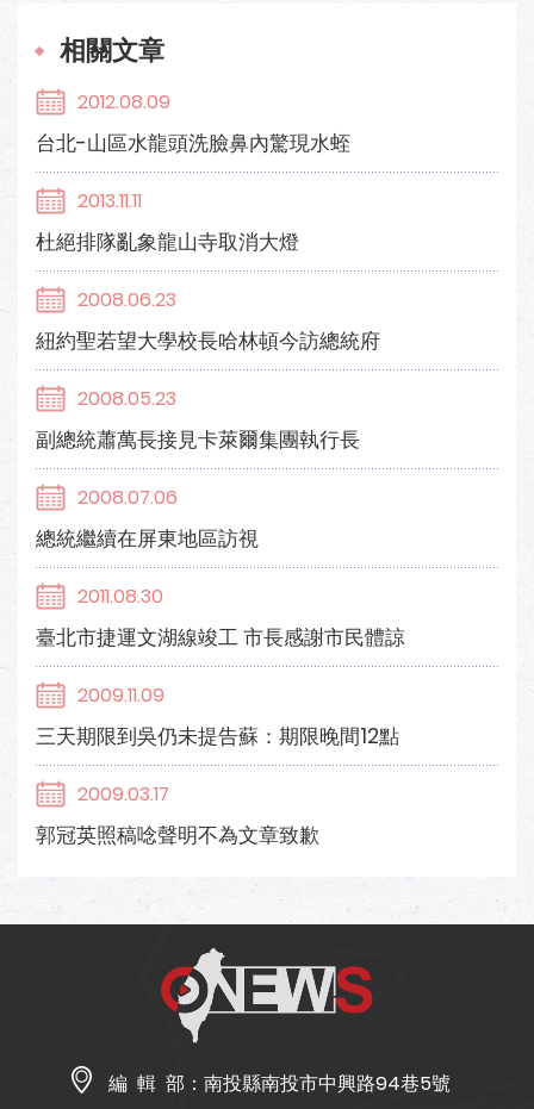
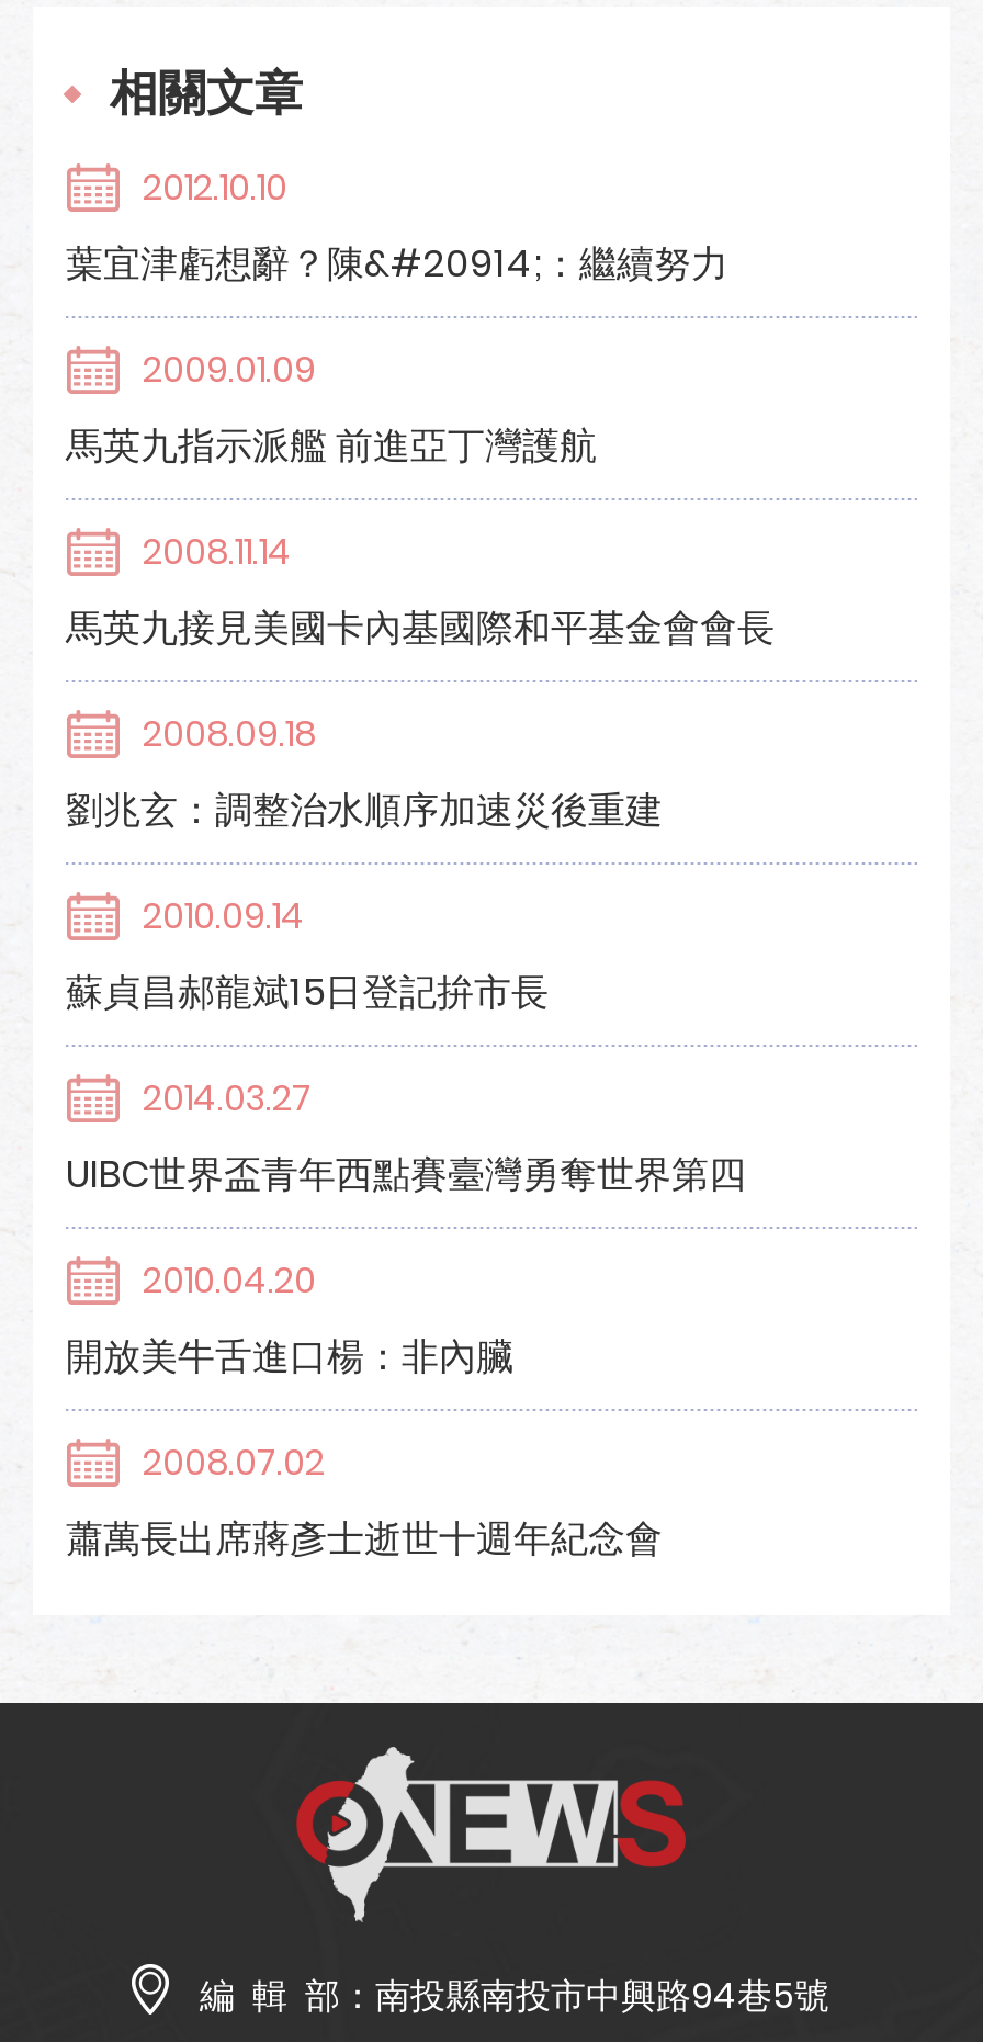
[77,88,170,116] 2012.08.09 -> [143,162,287,213] 2012.10.10
[36,129,350,157] 台北-山區水龍頭洗臉鼻內驚現水蛭 -> [66,237,728,290] 葉宜津虧想辭？陳&#20914;：繼續努力
[77,187,142,214] 2013.11.11 -> [143,345,316,395] 2009.01.09
[36,228,299,256] 杜絕排隊亂象龍山寺取消大燈 -> [66,419,597,472] 馬英九指示派艦 前進亞丁灣護航
[77,286,176,313] 2008.06.23 -> [143,527,292,577] 2008.11.14
[36,326,380,355] 紐約聖若望大學校長哈林頓今訪總統府 -> [66,601,775,654] 馬英九接見美國卡內基國際和平基金會會長
[77,385,176,412] 2008.05.23 -> [143,709,316,759] 2008.09.18
[36,425,360,454] 副總統蕭萬長接見卡萊爾集團執行長 -> [66,783,663,836] 劉兆玄：調整治水順序加速災後重建
[77,484,178,511] 2008.07.06 -> [143,891,305,941] 2010.09.14
[36,524,259,553] 總統繼續在屏東地區訪視 -> [66,966,549,1018] 蘇貞昌郝龍斌15日登記拚市長
[77,582,163,610] 2011.08.30 -> [143,1073,312,1124] 2014.03.27
[36,623,405,652] 臺北市捷運文湖線竣工 市長感謝市民體諒 -> [66,1148,746,1200] UIBC世界盃青年西點賽臺灣勇奪世界第四
[77,681,164,709] 2009.11.09 -> [143,1255,316,1306] 2010.04.20
[36,722,399,750] 三天期限到吳仍未提告蘇：期限晚間12點 -> [66,1330,513,1383] 開放美牛舌進口楊：非內臟
[77,780,169,808] 2009.03.17 -> [143,1437,325,1488] 2008.07.02
[36,821,319,849] 郭冠英照稿唸聲明不為文章致歉 -> [66,1512,663,1565] 蕭萬長出席蔣彥士逝世十週年紀念會

